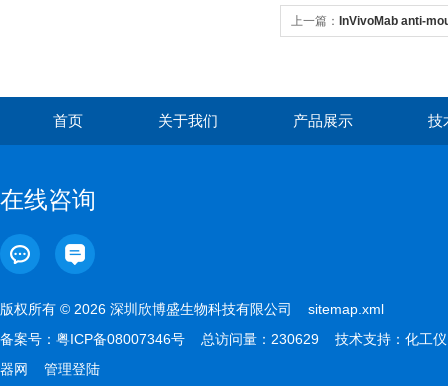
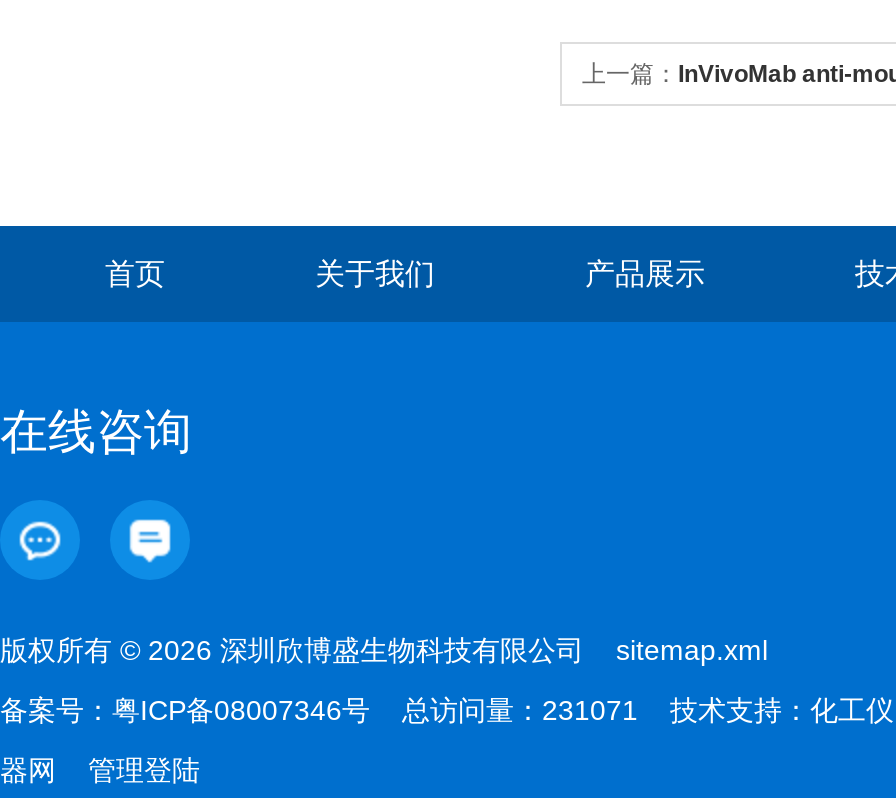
[0,331,447,347] 备案号：粤ICP备08007346号总访问量：230629 技术支持：化工仪 -> [0,694,894,726] 备案号：粤ICP备08007346号总访问量：231071 技术支持：化工仪

